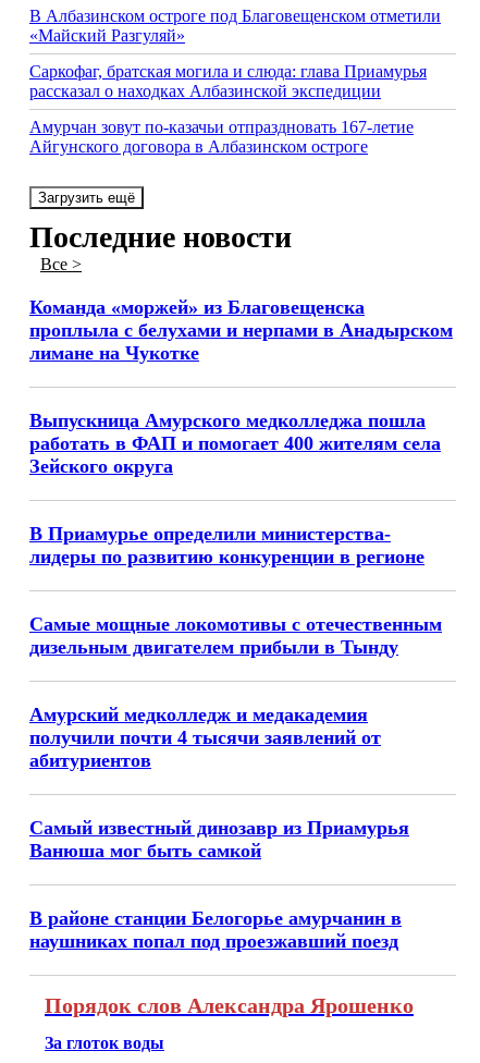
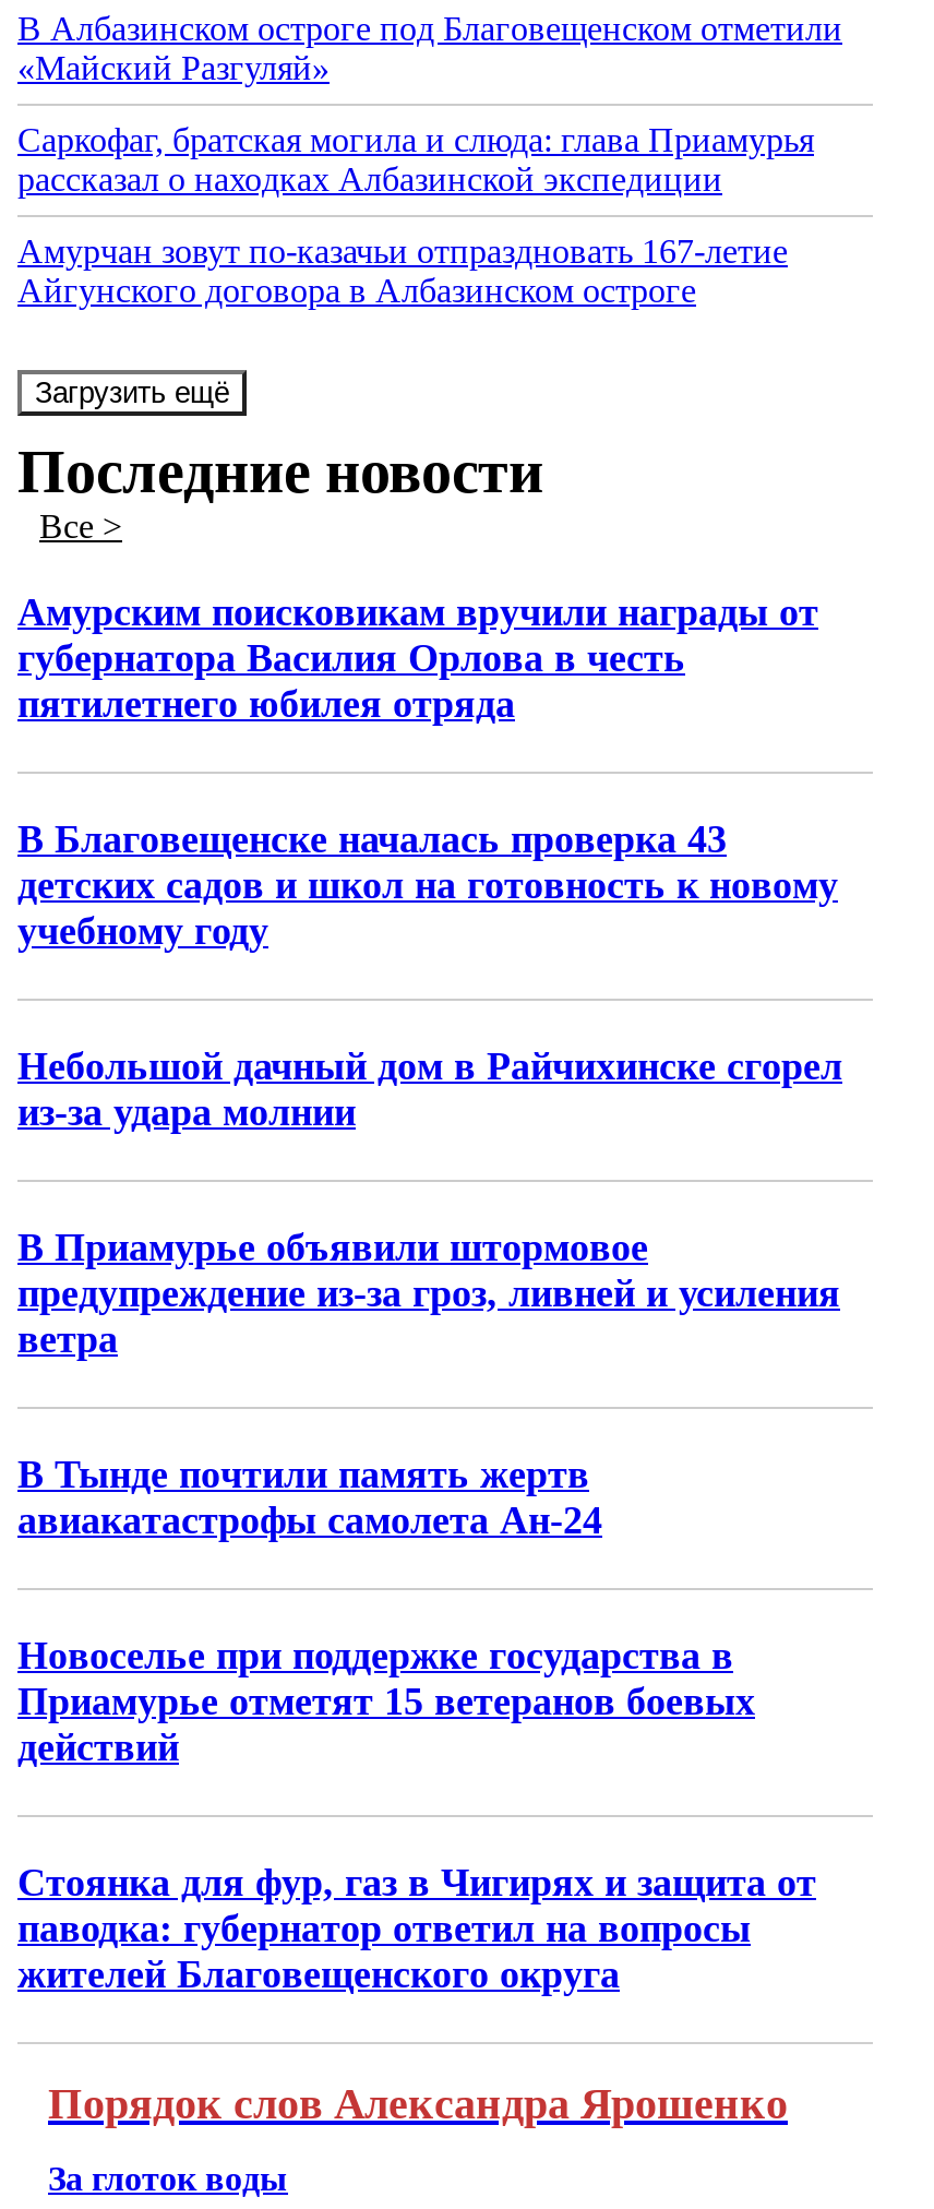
[29,297,453,364] Команда «моржей» из Благовещенска | проплыла с белухами и нерпами в Анадырском | лимане на Чукотке -> [17,591,818,726] Амурским поисковикам вручили награды от | губернатора Василия Орлова в честь | пятилетнего юбилея отряда
[29,410,441,477] Выпускница Амурского медколледжа пошла | работать в ФАП и помогает 400 жителям села | Зейского округа -> [17,818,838,953] В Благовещенске началась проверка 43 | детских садов и школ на готовность к новому | учебному году
[29,523,424,568] В Приамурье определили министерства- | лидеры по развитию конкуренции в регионе -> [17,1045,842,1135] Небольшой дачный дом в Райчихинске сгорел | из-за удара молнии
[29,614,442,658] Самые мощные локомотивы с отечественным | дизельным двигателем прибыли в Тынду -> [17,1226,840,1362] В Приамурье объявили штормовое | предупреждение из-за гроз, ливней и усиления | ветра
[29,704,381,771] Амурский медколледж и медакадемия | получили почти 4 тысячи заявлений от | абитуриентов -> [17,1453,602,1543] В Тынде почтили память жертв | авиакатастрофы самолета Ан-24
[29,817,409,862] Самый известный динозавр из Приамурья | Ванюша мог быть самкой -> [17,1634,755,1770] Новоселье при поддержке государства в | Приамурье отметят 15 ветеранов боевых | действий
[29,908,402,952] В районе станции Белогорье амурчанин в | наушниках попал под проезжавший поезд -> [17,1861,816,1997] Стоянка для фур, газ в Чигирях и защита от | паводка: губернатор ответил на вопросы | жителей Благовещенского округа

